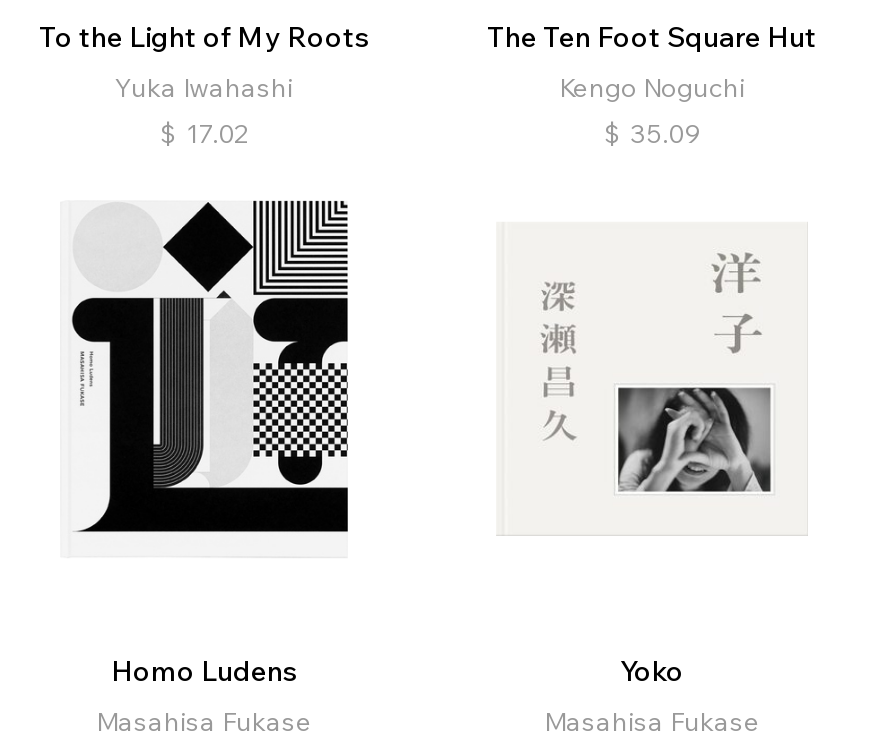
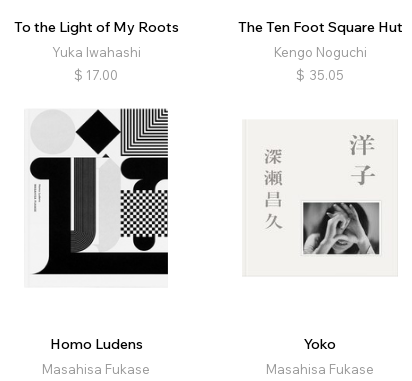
[160,117,248,149] $ 17.02 -> [73,67,118,83] $ 17.00
[604,117,700,149] $ 35.09 -> [296,67,344,83] $ 35.05

